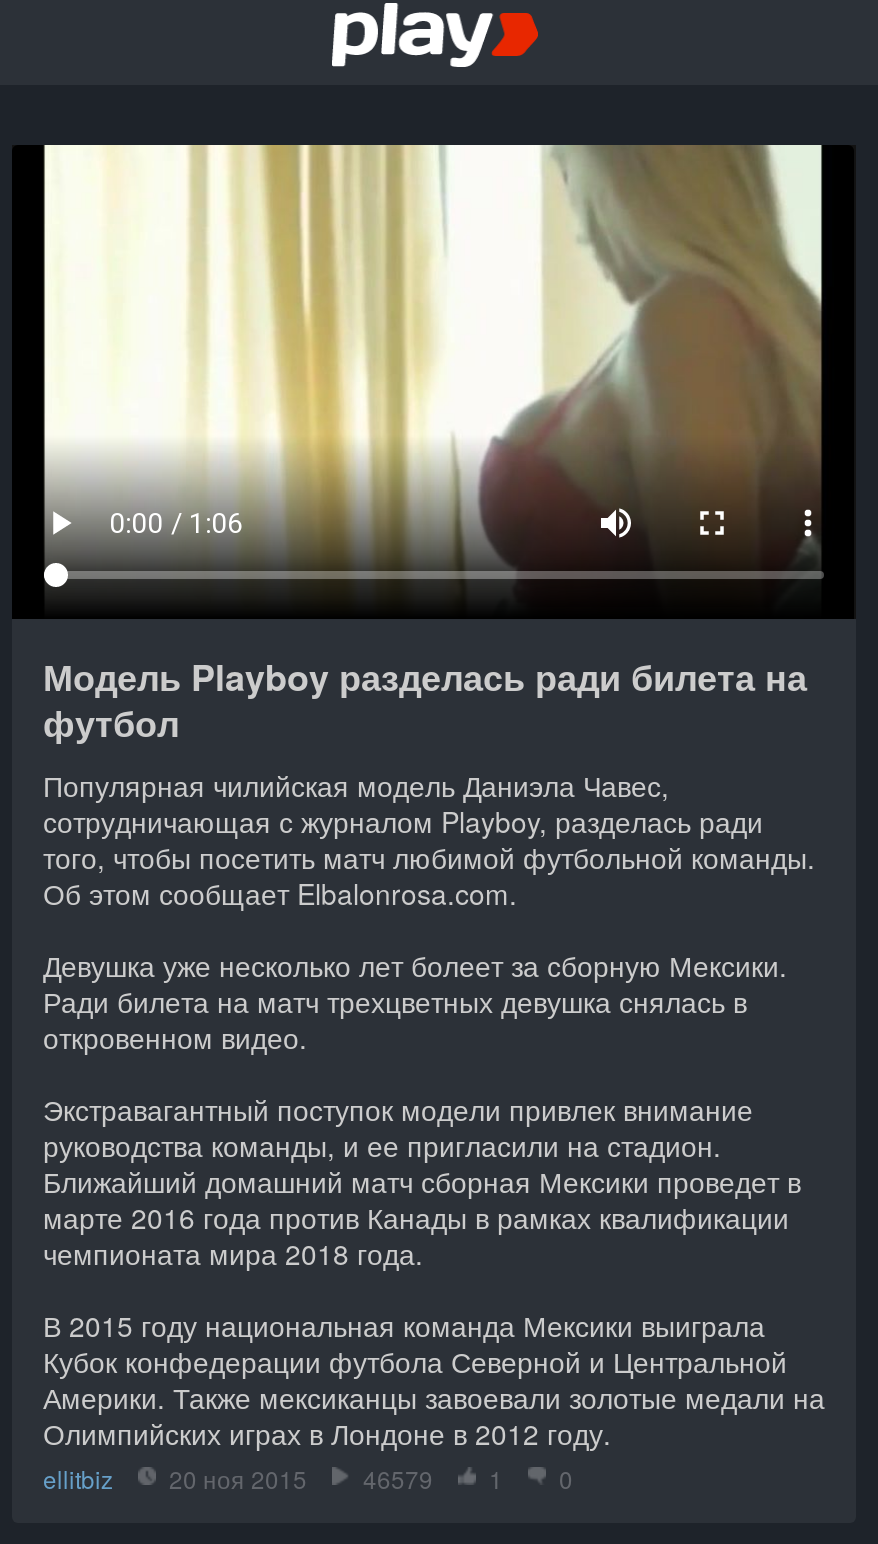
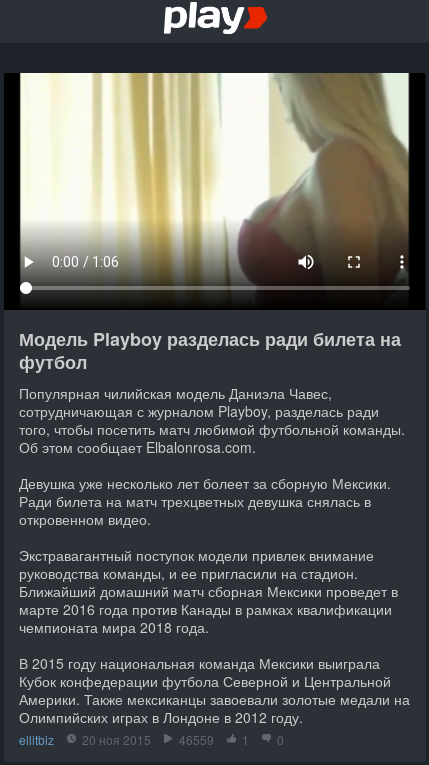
[43,1461,573,1495] ellitbiz 20 ноя 2015 46579 1 0 -> [19,731,284,748] ellitbiz 20 ноя 2015 46559 1 0

